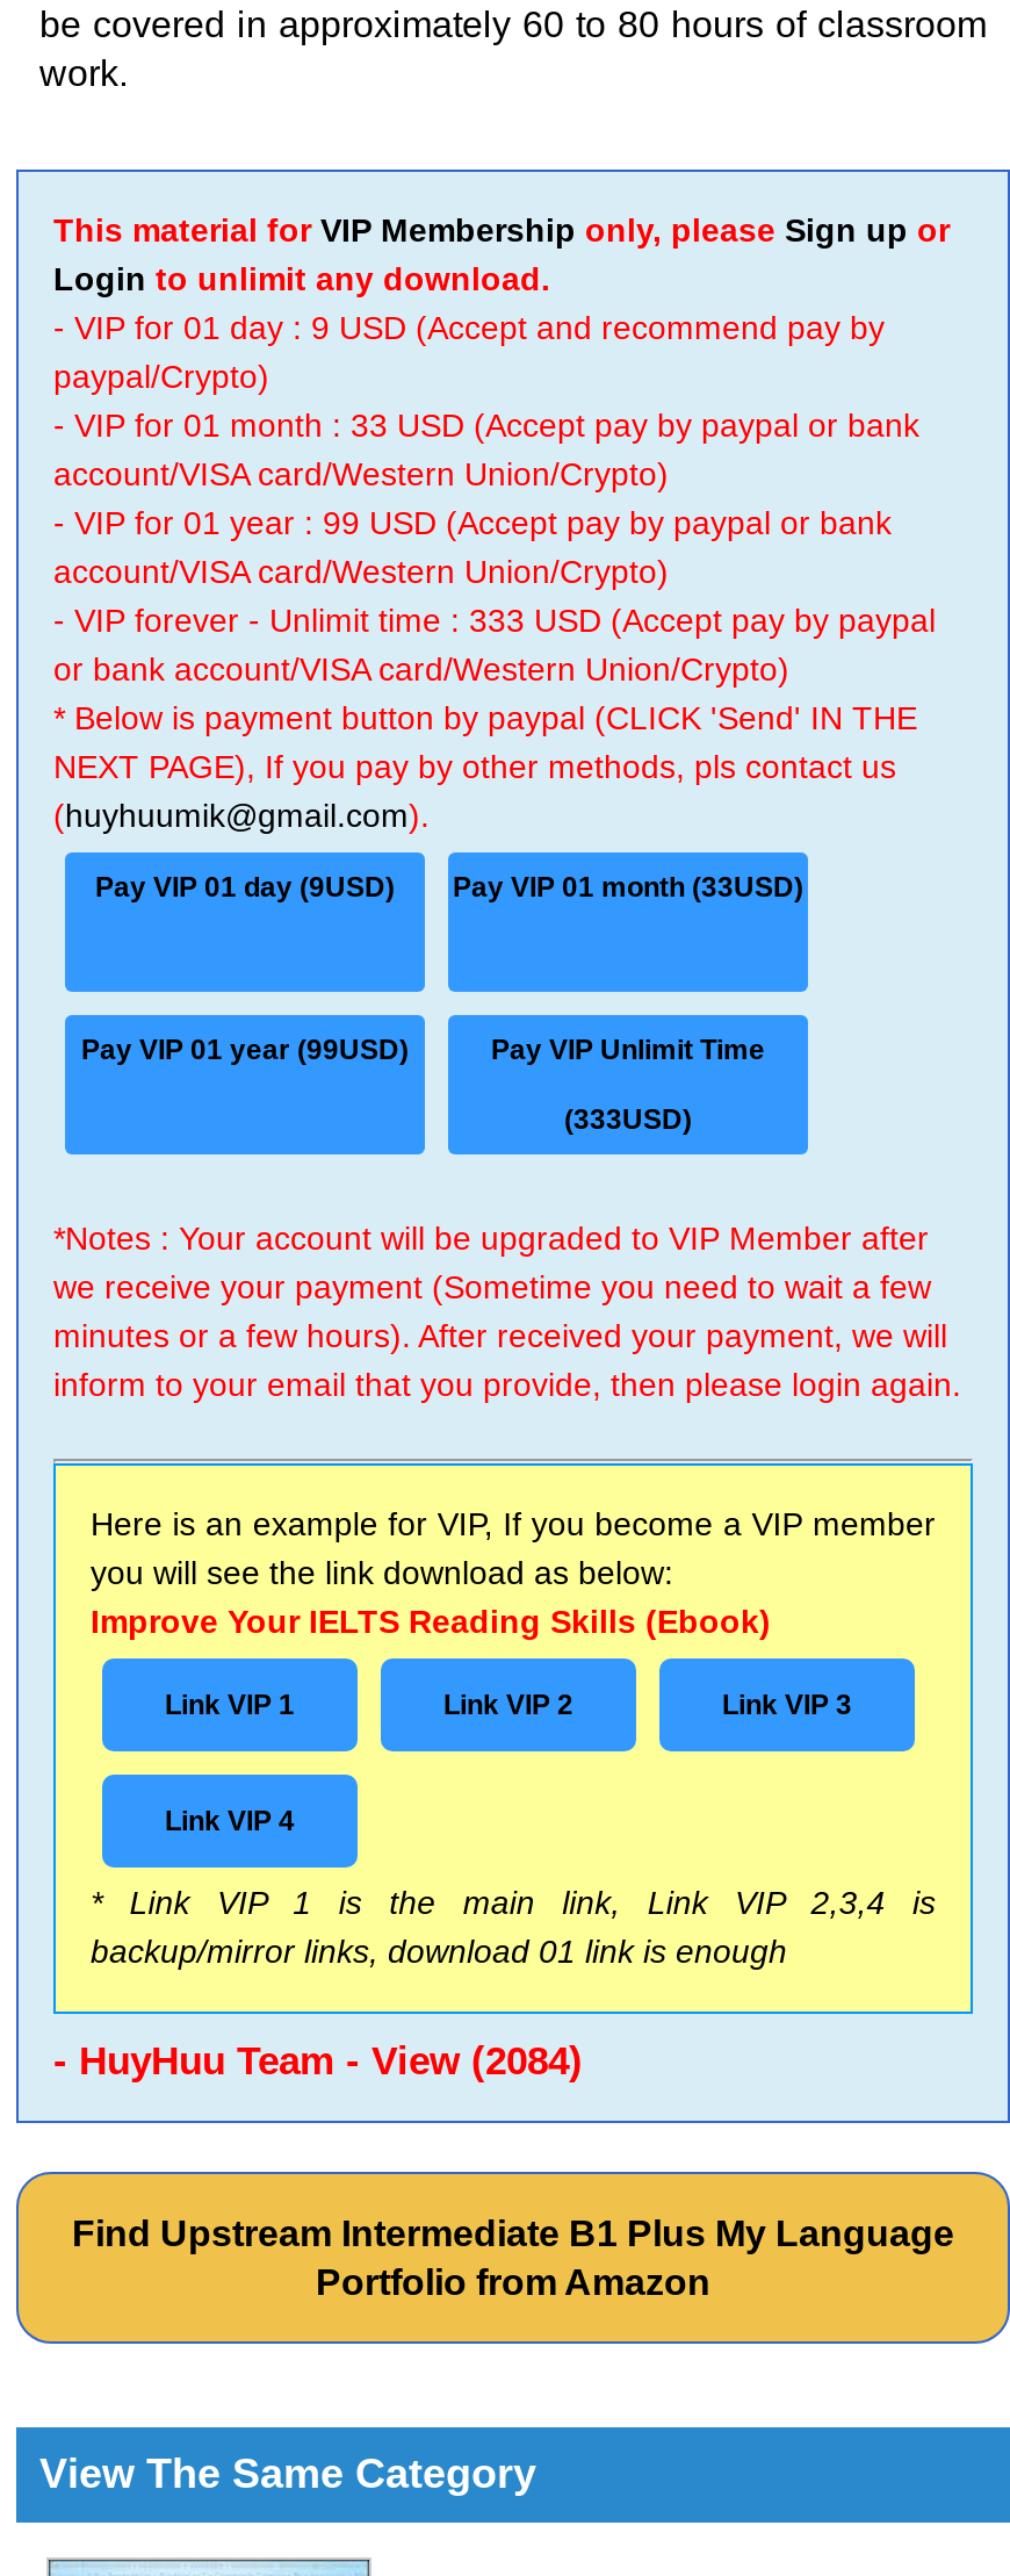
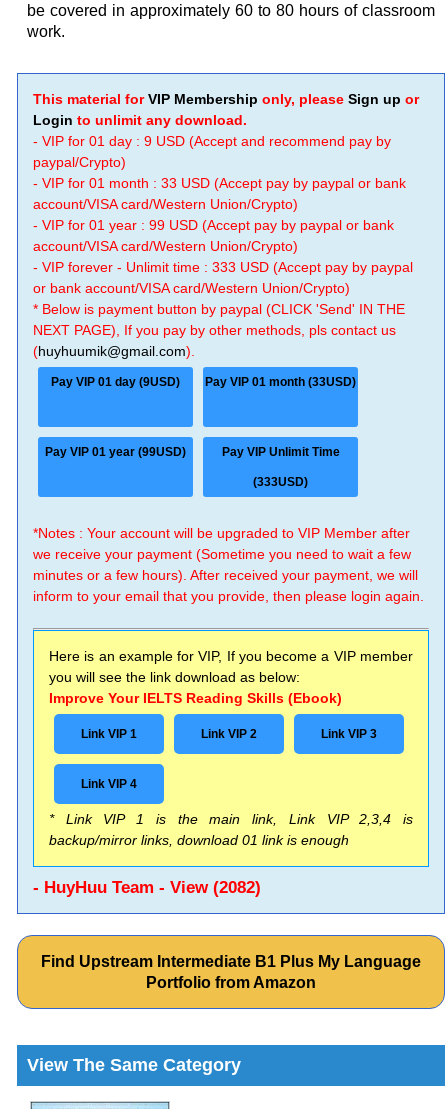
[53,2039,583,2084] - HuyHuu Team - View (2084) -> [33,878,261,897] - HuyHuu Team - View (2082)

